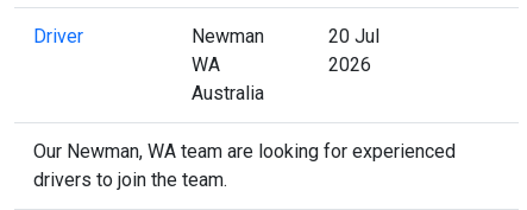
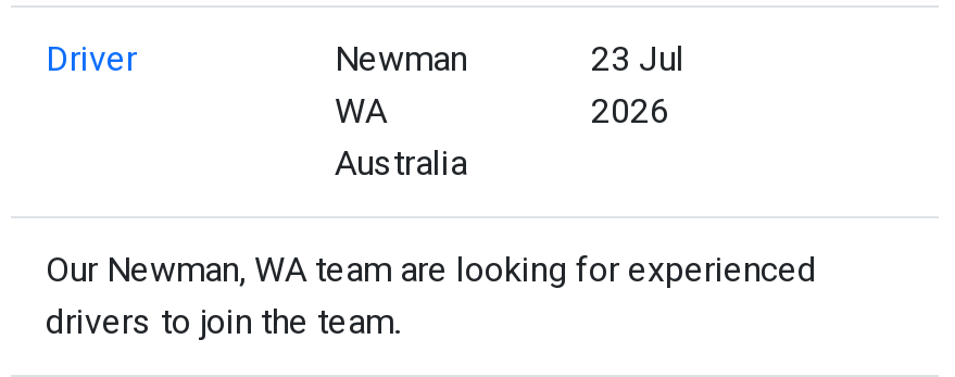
[328,24,379,47] 20 Jul -> [591,37,684,78] 23 Jul

